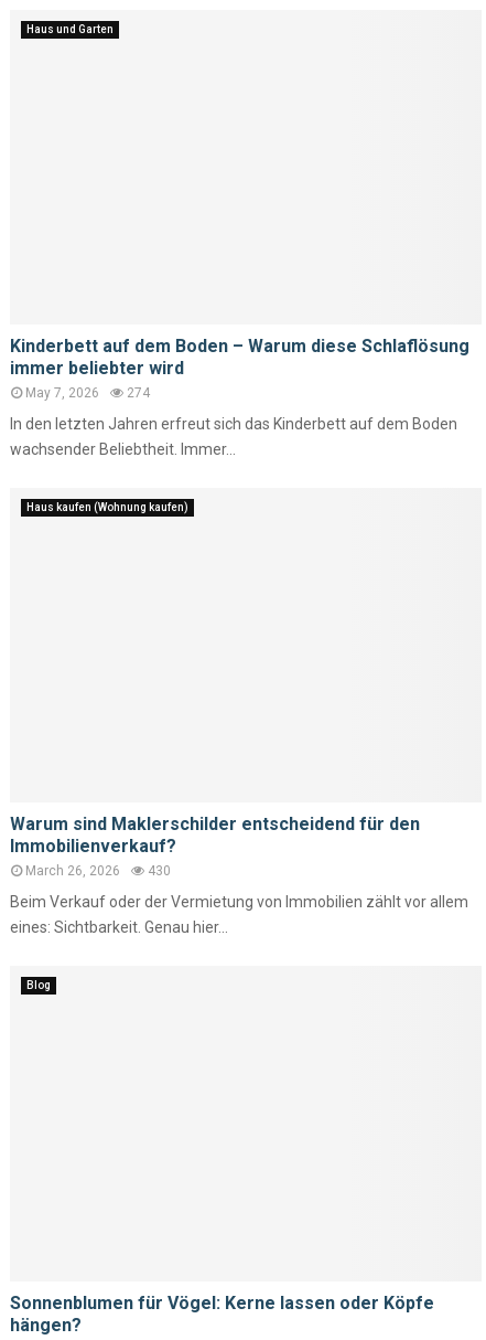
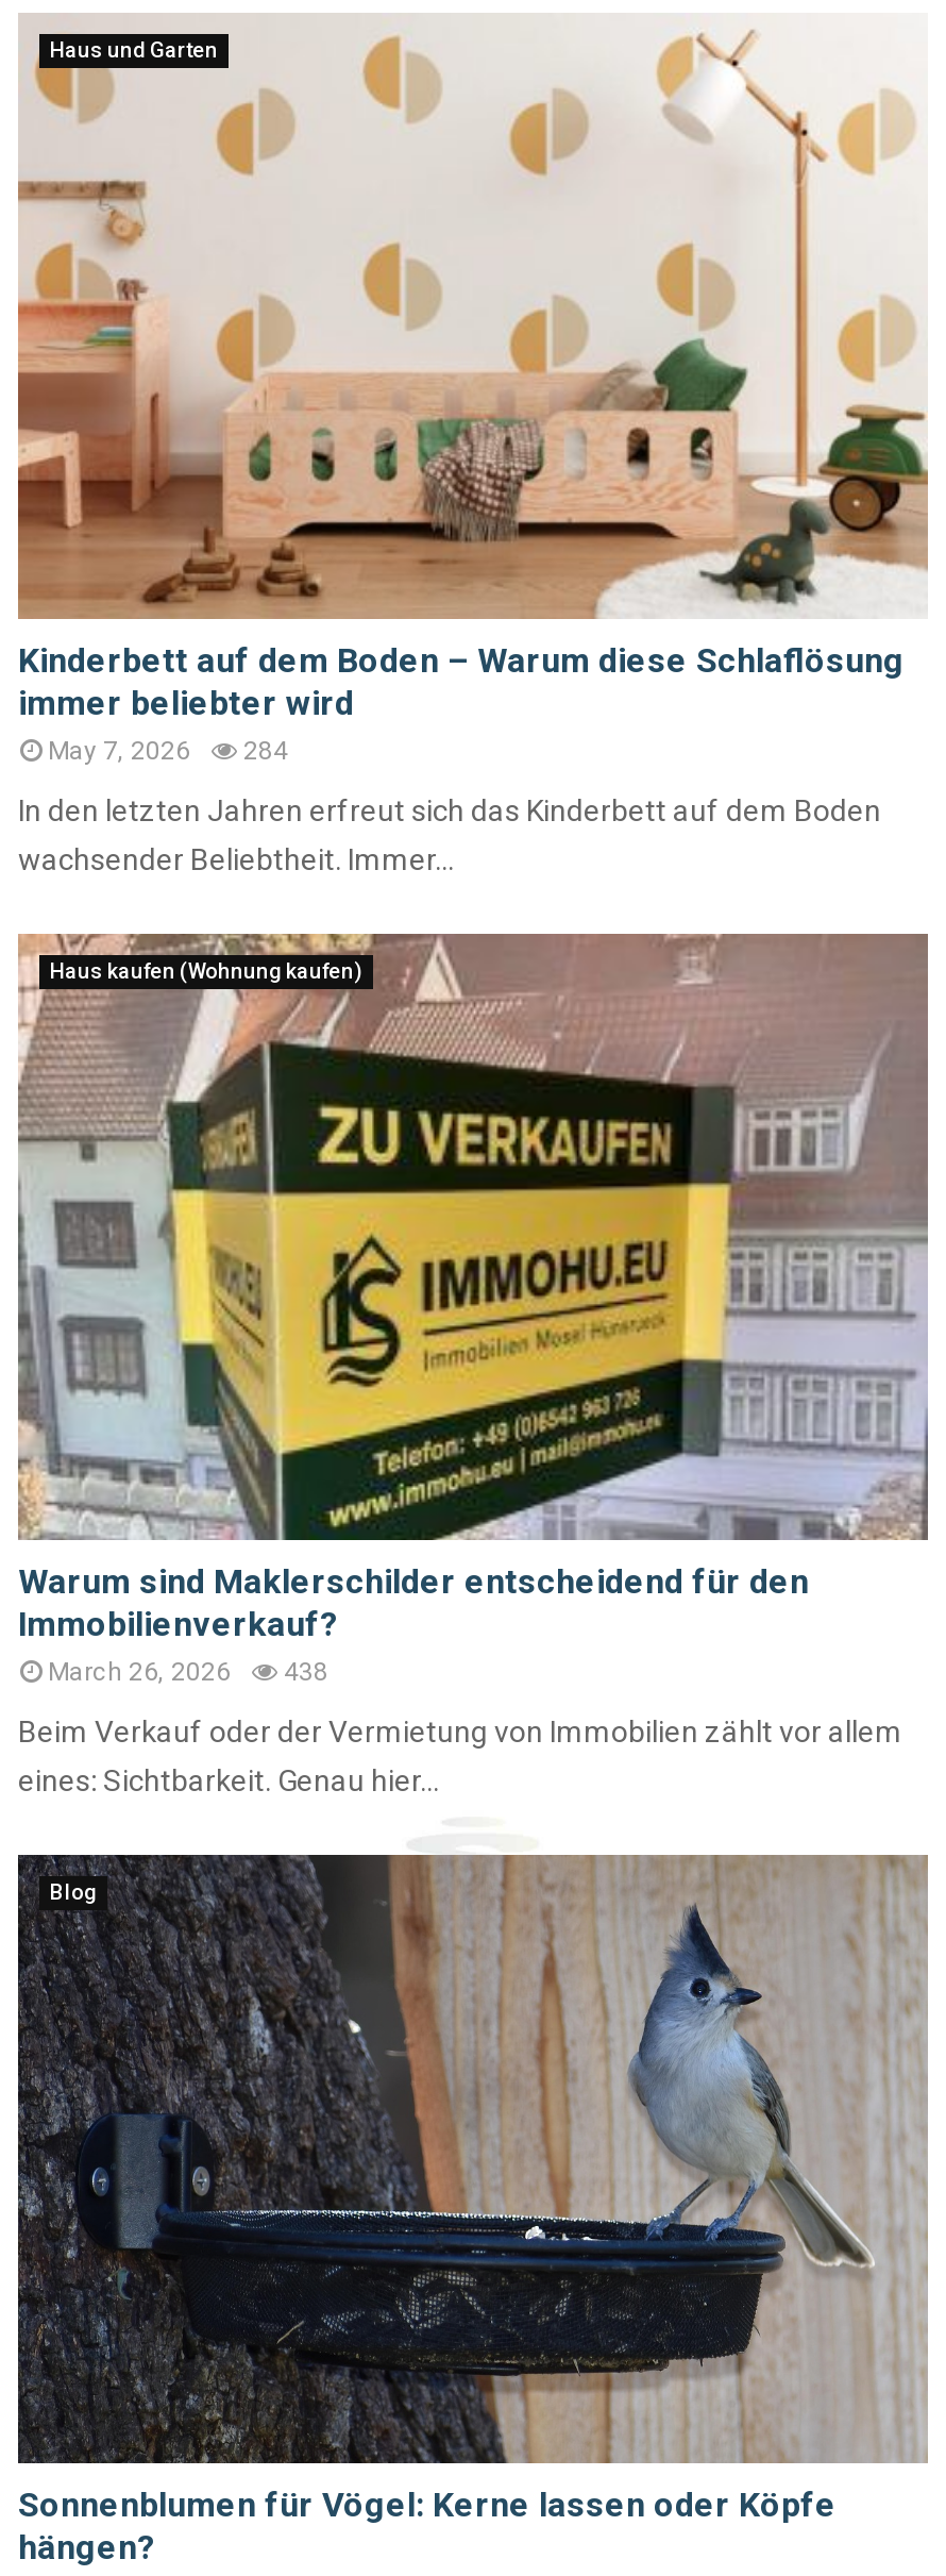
none -> [16,15,930,621] [image]
[25,385,150,401] May 7, 2026 274 -> [48,736,288,766] May 7, 2026 284
none -> [16,932,930,1542] [image]
[25,863,171,879] March 26, 2026 430 -> [48,1658,328,1687] March 26, 2026 438
none -> [16,1853,930,2465] [image]

